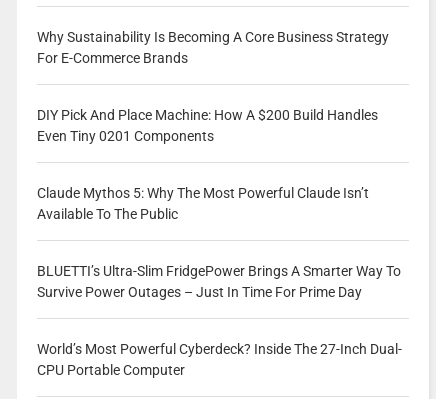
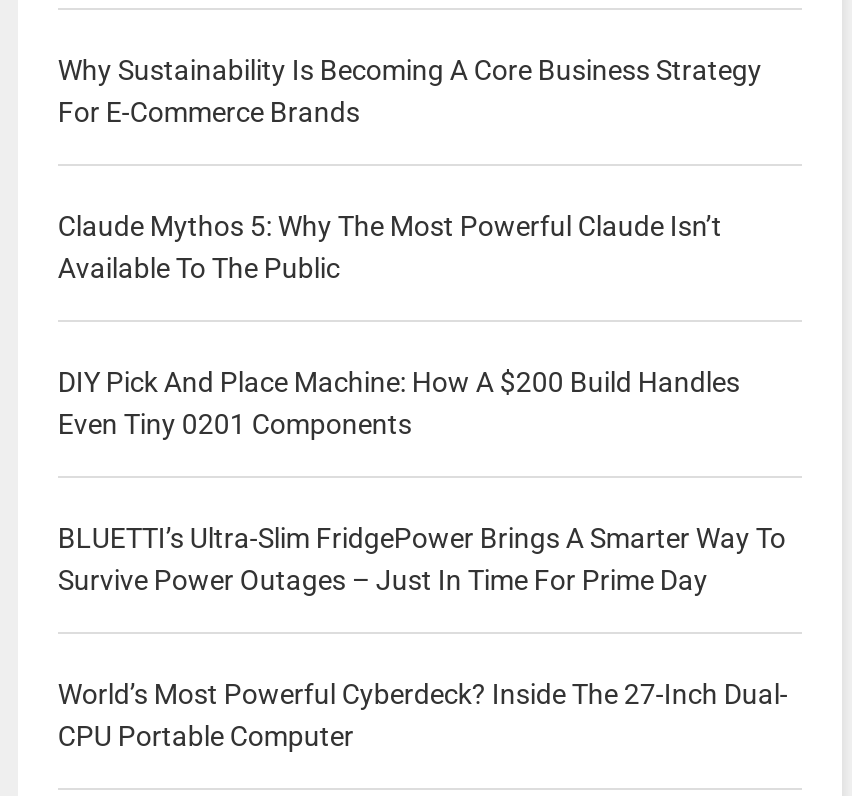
moved [37,107,378,144] -> [58,366,740,440]: DIY Pick And Place Machine: How A $200 Build Handles | Even Tiny 0201 Components
moved [37,185,369,222] -> [58,210,722,284]: Claude Mythos 5: Why The Most Powerful Claude Isn’t | Available To The Public

